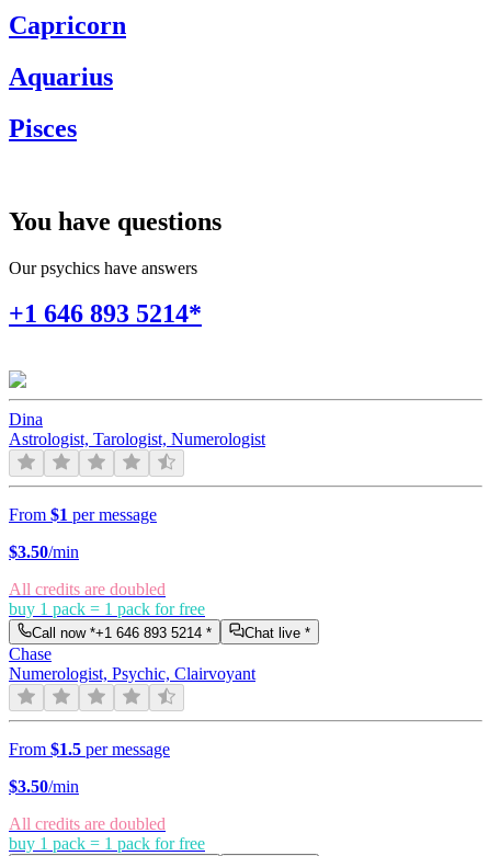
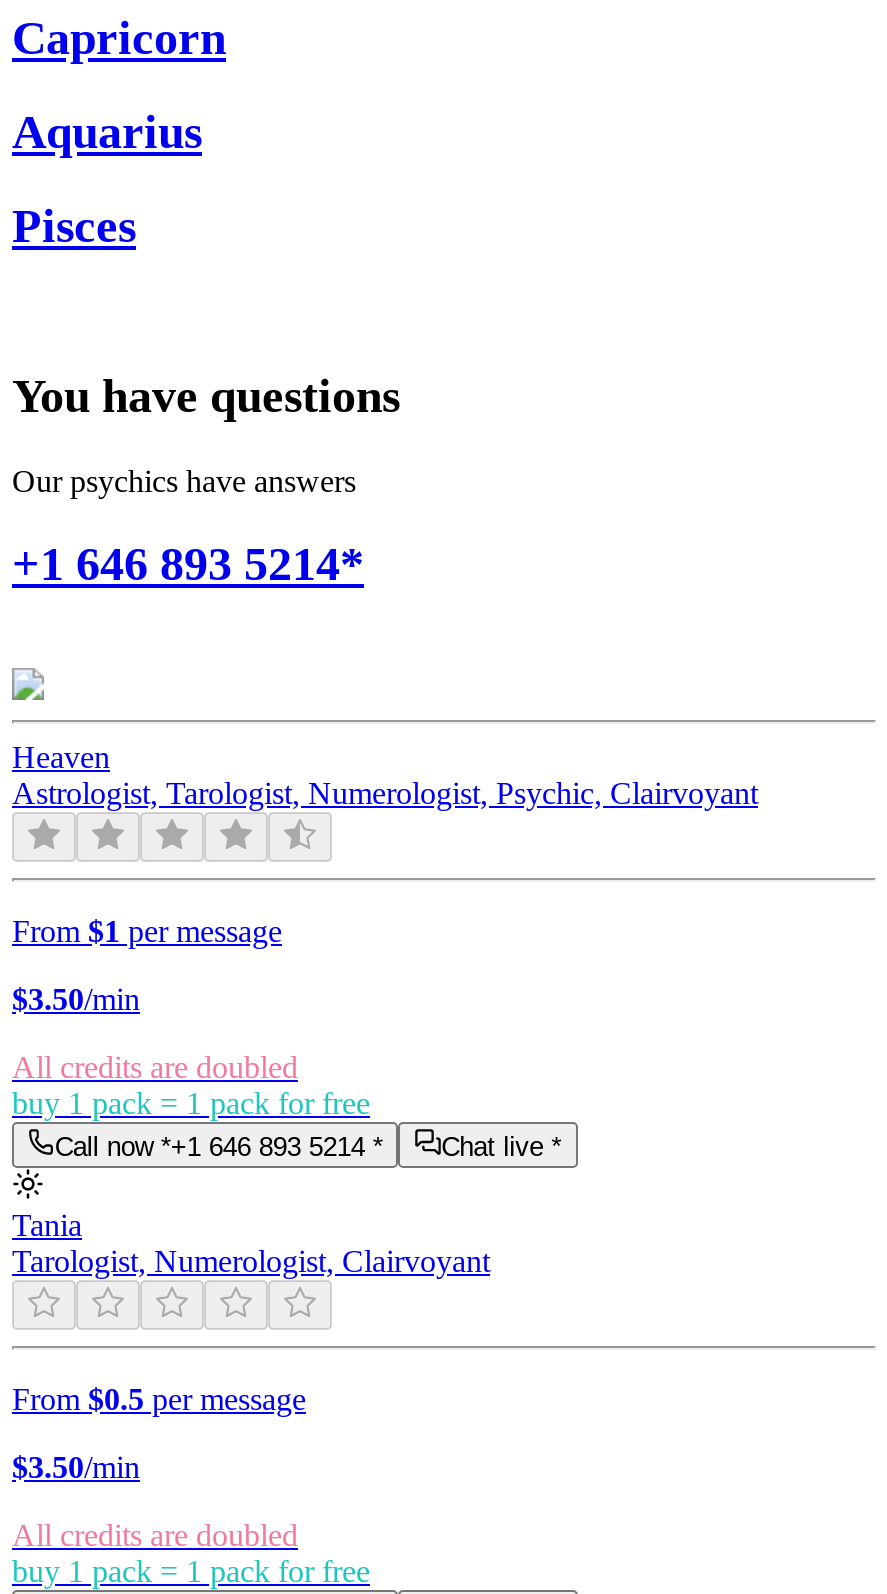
[9,410,265,449] Dina | Astrologist, Tarologist, Numerologist -> [12,741,758,811] Heaven | Astrologist, Tarologist, Numerologist, Psychic, Clairvoyant
[9,644,255,682] Chase | Numerologist, Psychic, Clairvoyant -> [12,1207,490,1277] Tania | Tarologist, Numerologist, Clairvoyant
[9,739,170,758] From $1.5 per message -> [12,1381,306,1415] From $0.5 per message

